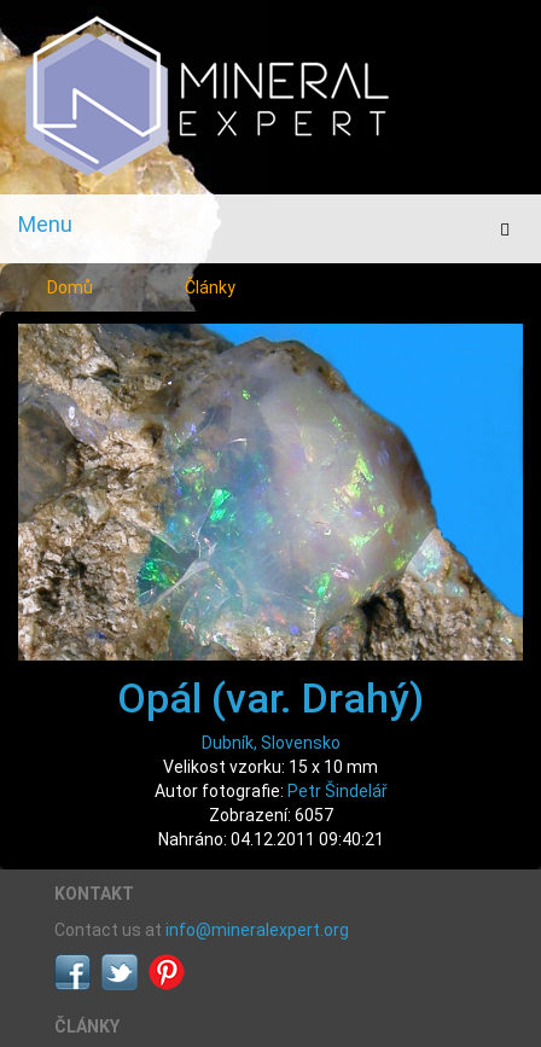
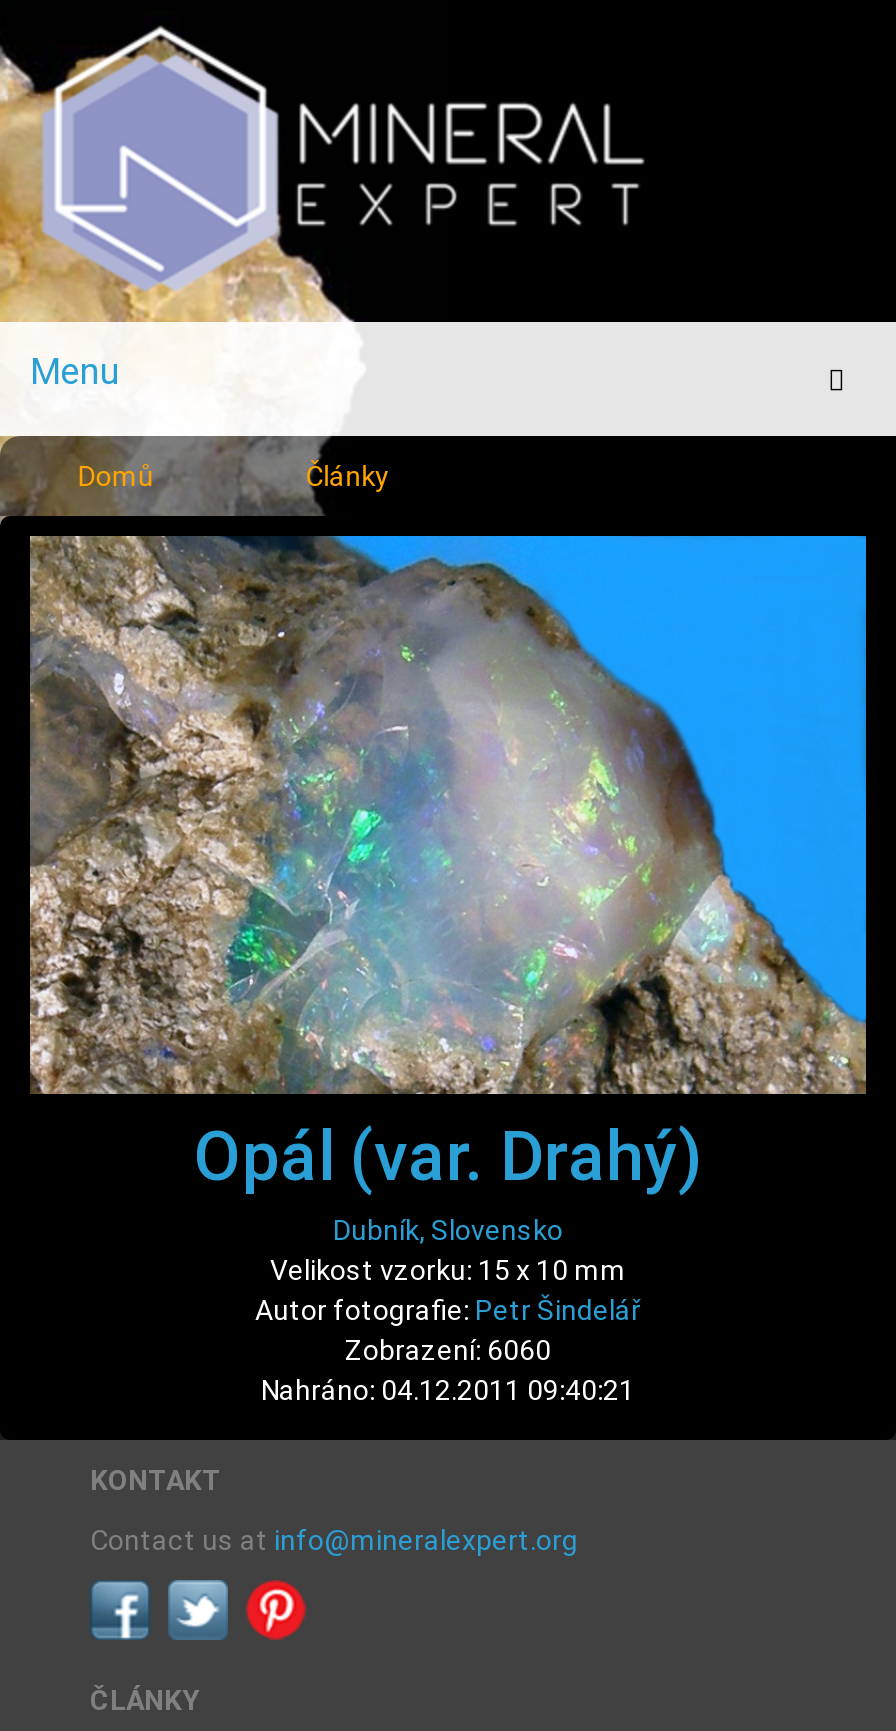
[208,805,333,824] Zobrazení: 6057 -> [345,1333,551,1365] Zobrazení: 6060

